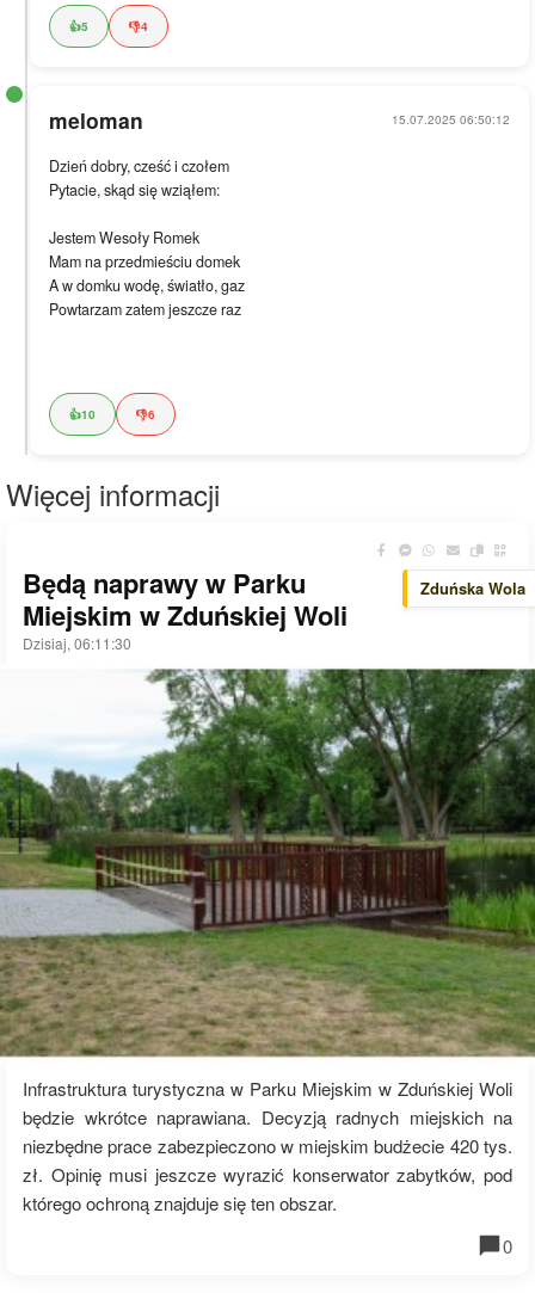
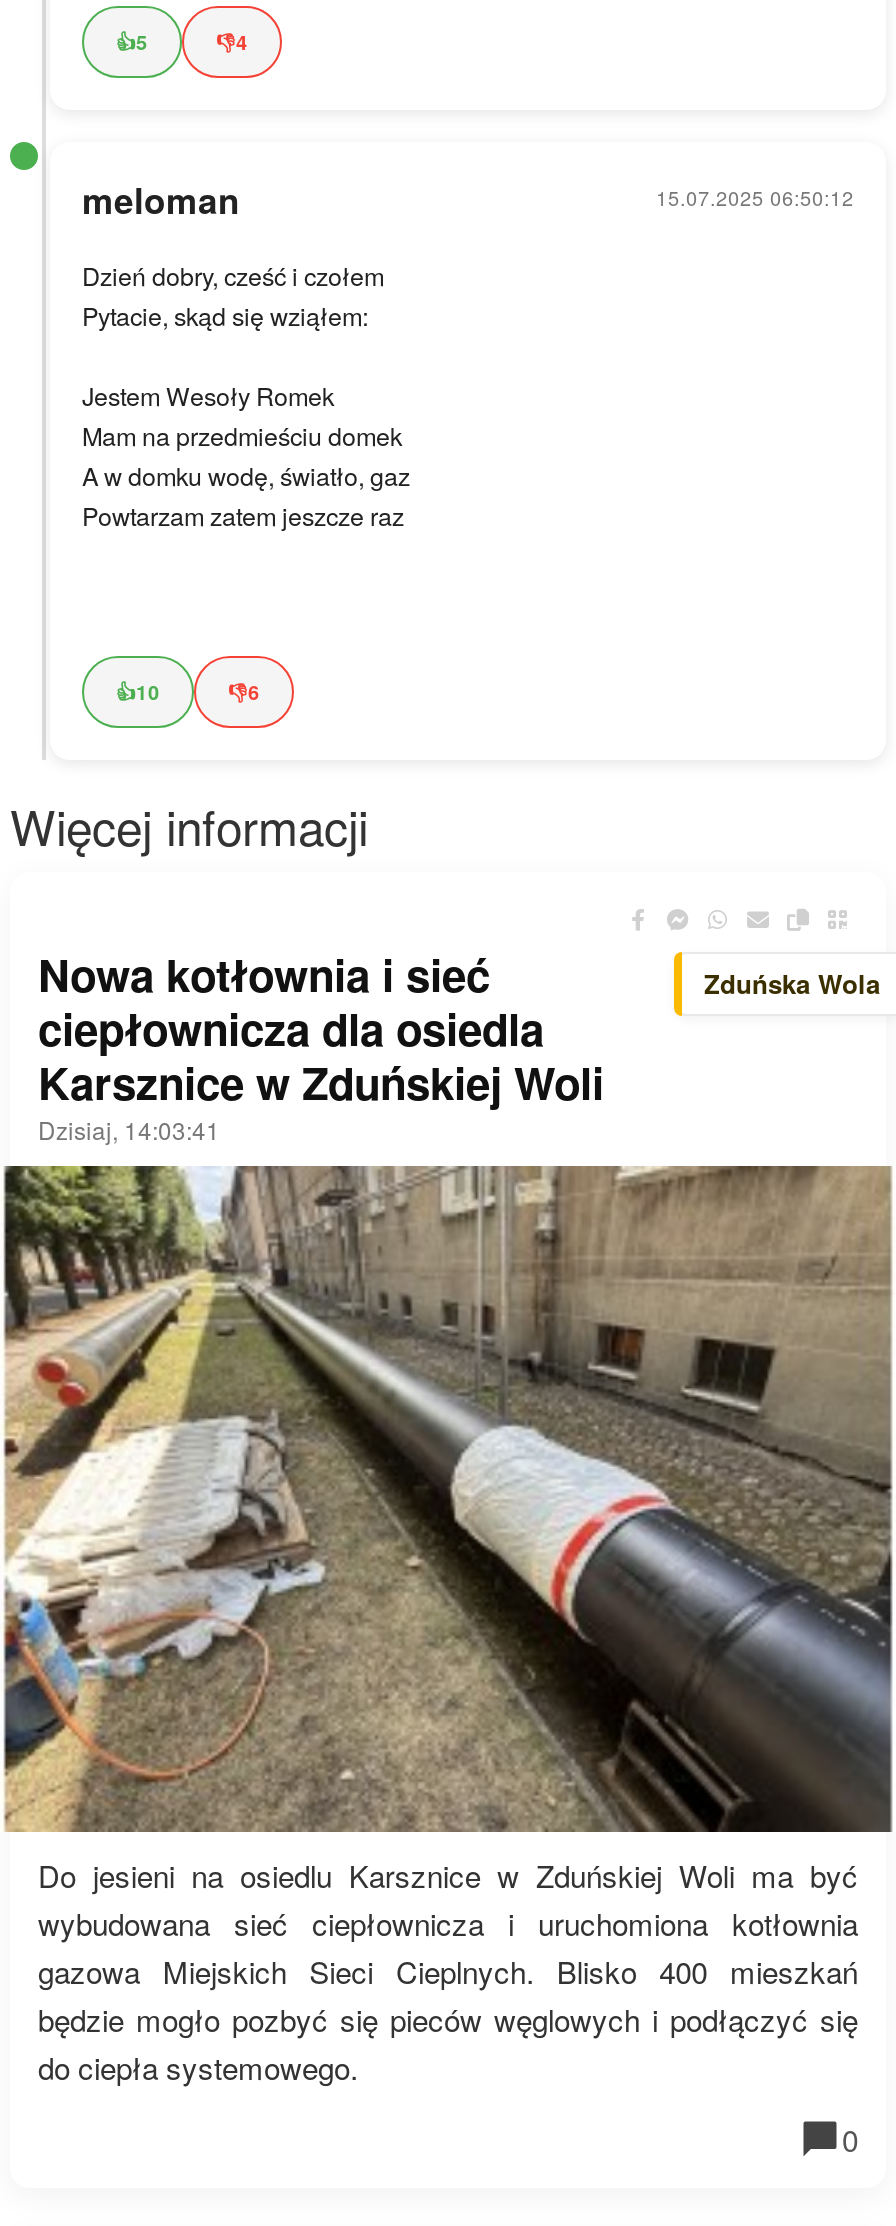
[23,563,348,653] Będą naprawy w Parku | Miejskim w Zduńskiej Woli | Dzisiaj, 06:11:30 -> [38,942,604,1146] Nowa kotłownia i sieć | ciepłownicza dla osiedla | Karsznice w Zduńskiej Woli | Dzisiaj, 14:03:41
[4,667,531,1216] [image] | Infrastruktura turystyczna w Parku Miejskim w Zduńskiej Woli | będzie wkrótce naprawiana. Decyzją radnych miejskich na | niezbędne prace zabezpieczono w miejskim budżecie 420 tys. | zł. Opinię musi jeszcze wyrazić konserwator zabytków, pod | którego ochroną znajduje się ten obszar. -> [6,1164,890,2088] [image] | Do jesieni na osiedlu Karsznice w Zduńskiej Woli ma być | wybudowana sieć ciepłownicza i uruchomiona kotłownia | gazowa Miejskich Sieci Cieplnych. Blisko 400 mieszkań | będzie mogło pozbyć się pieców węglowych i podłączyć się | do ciepła systemowego.

